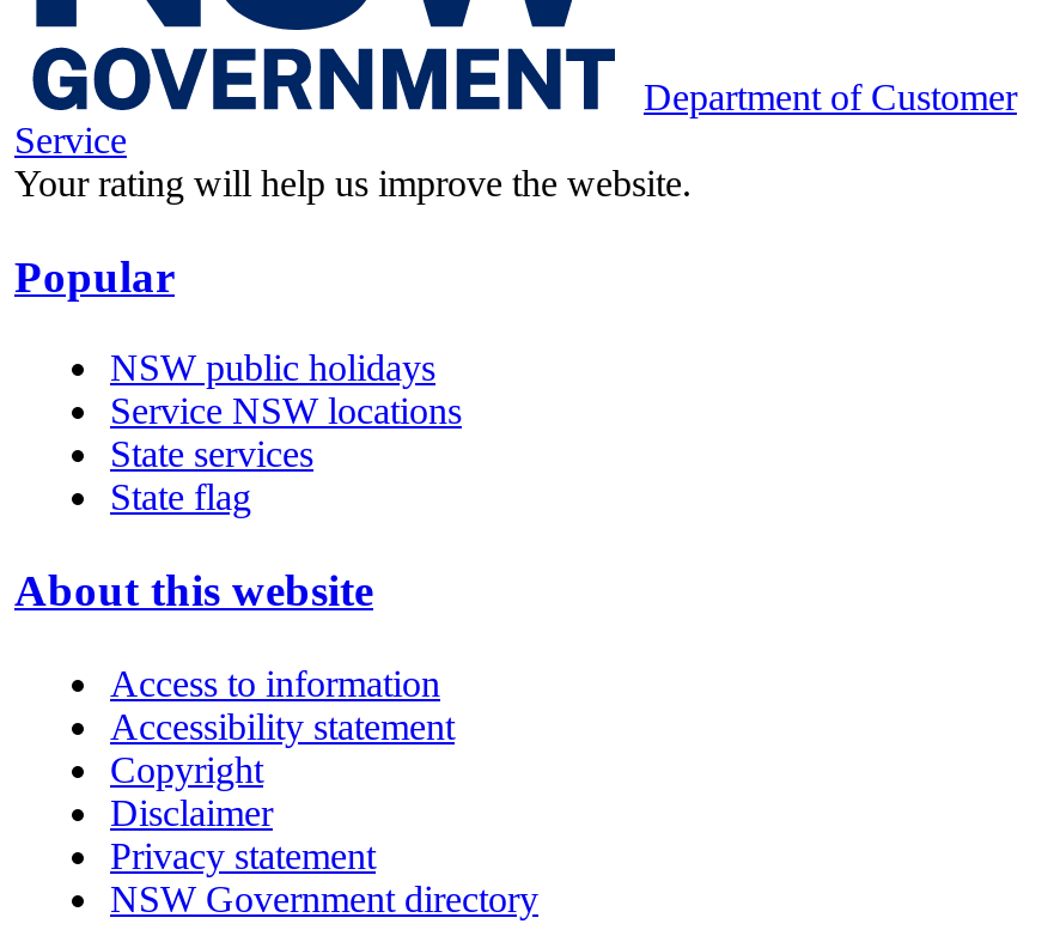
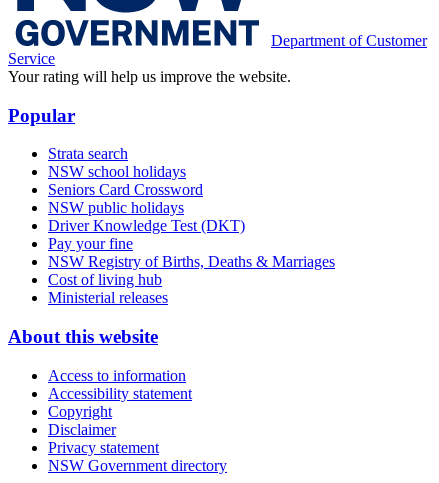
none -> [48,145,203,198] Strata search | NSW school holidays | Seniors Card Crossword
[110,391,462,518] Service NSW locations | State services | State flag -> [48,217,335,306] Driver Knowledge Test (DKT) | Pay your fine | NSW Registry of Births, Deaths & Marriages | Cost of living hub | Ministerial releases

